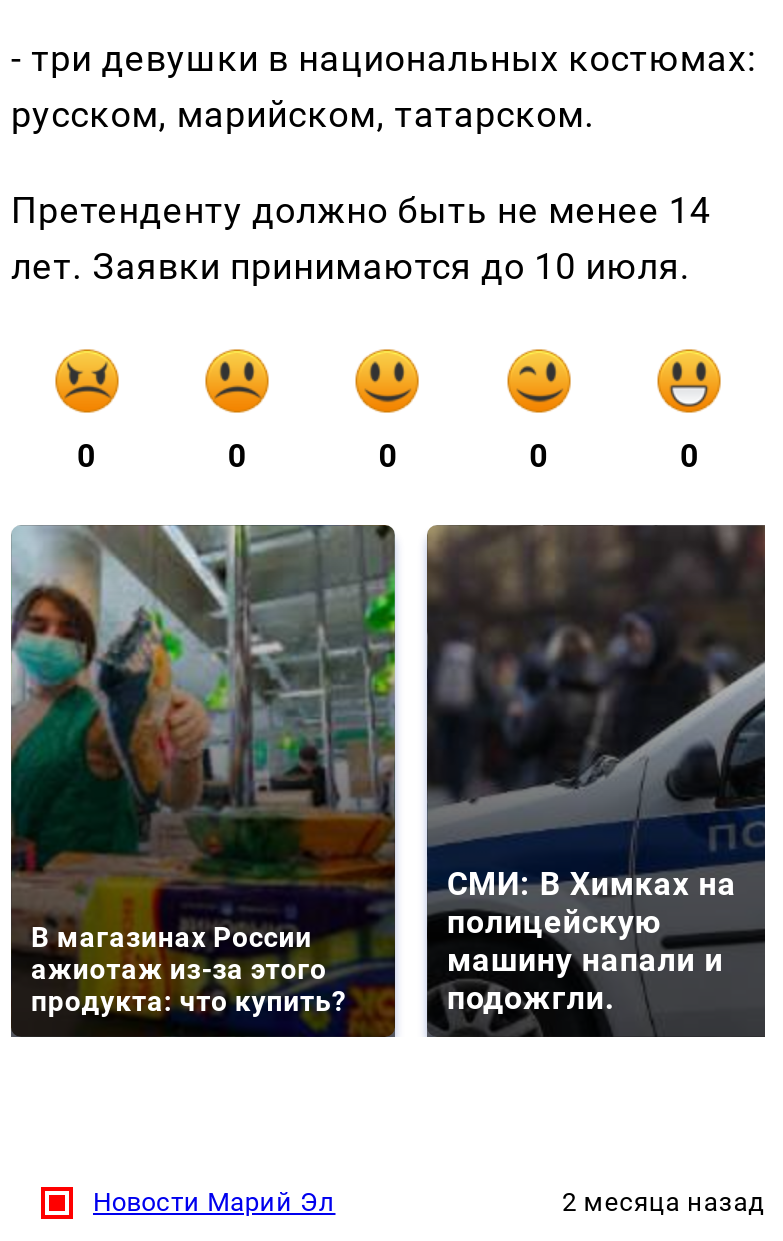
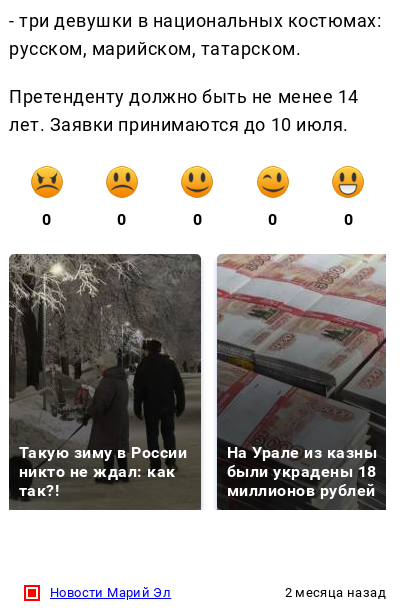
[11,525,397,1016] [image] | В магазинах России | ажиотаж из-за этого | продукта: что купить? -> [9,254,202,499] [image] | Такую зиму в России | никто не ждал: как | так?!
[427,523,765,1016] [image] | СМИ: В Химках на | полицейскую | машину напали и | подожгли. -> [216,254,387,499] [image] | На Урале из казны | были украдены 18 | миллионов рублей

